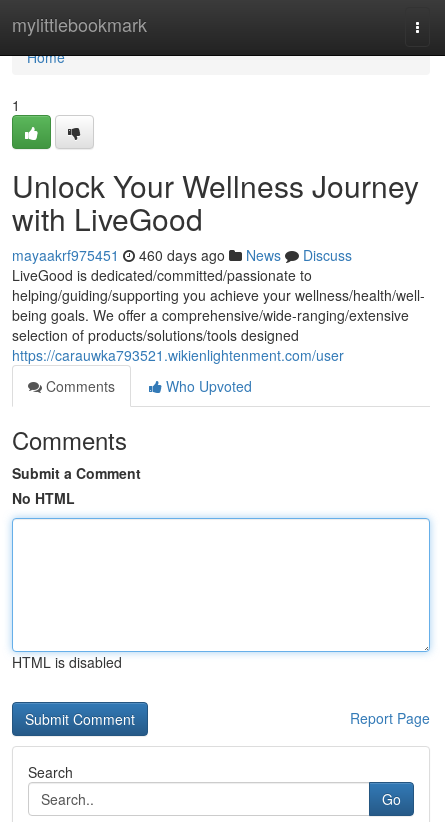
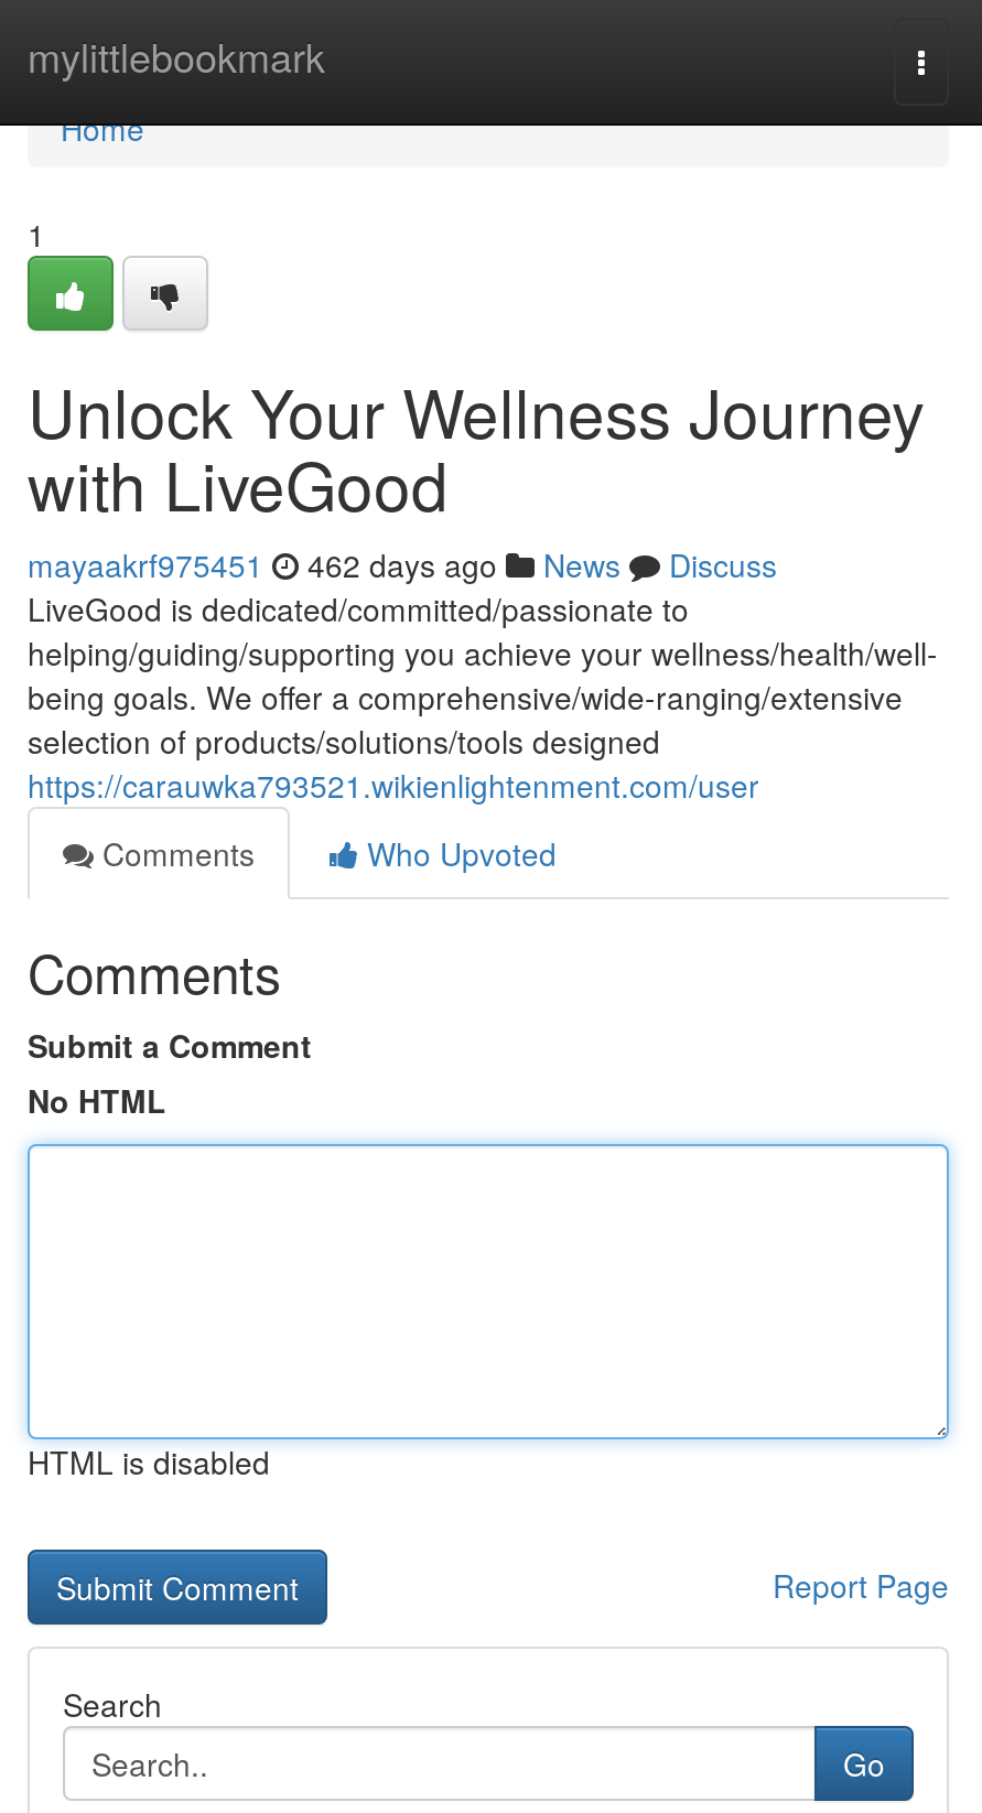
[12,245,352,265] mayaakrf975451 460 days ago News Discuss -> [28,542,777,586] mayaakrf975451 462 days ago News Discuss

